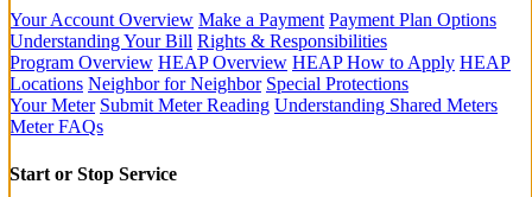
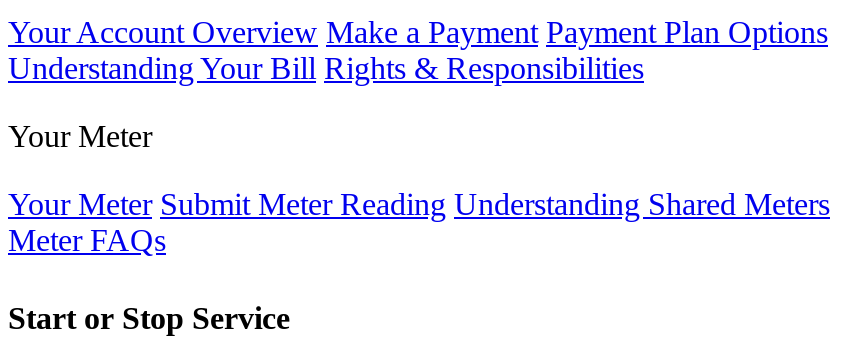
[9,53,511,94] Program Overview HEAP Overview HEAP How to Apply HEAP | Locations Neighbor for Neighbor Special Protections -> [8,119,152,153] Your Meter

